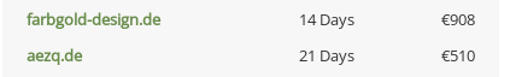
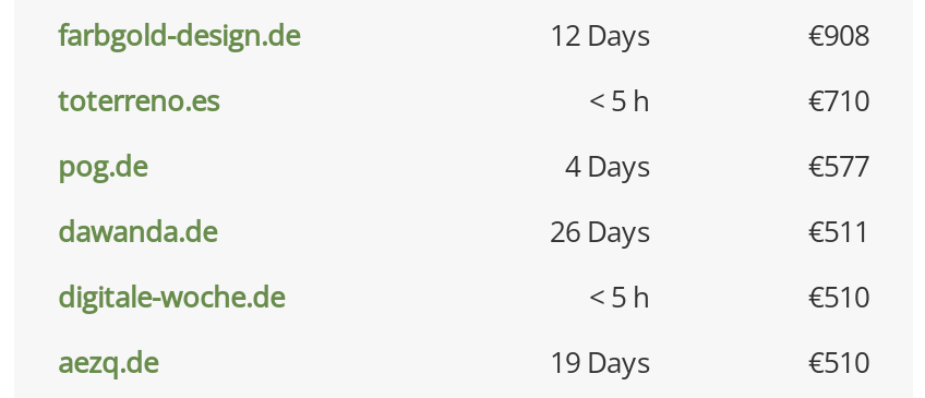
[298,8,354,30] 14 Days -> [550,15,650,55] 12 Days
none -> [58,81,869,316] toterreno.es | < 5 h | €710 | pog.de | 4 Days | €577 | dawanda.de | 26 Days | €511 | digitale-woche.de | < 5 h | €510
[298,45,354,66] 21 Days -> [550,342,650,382] 19 Days

